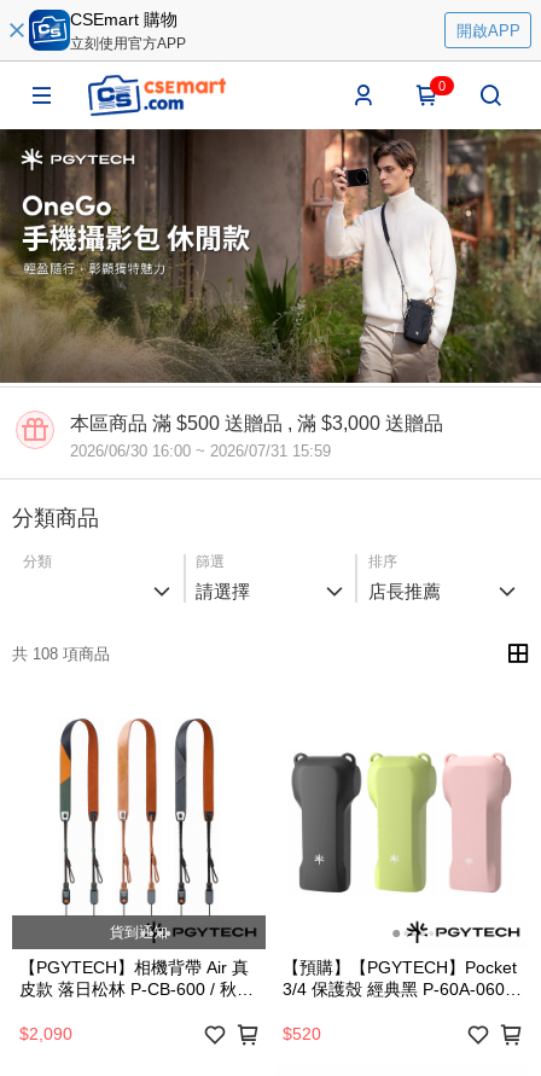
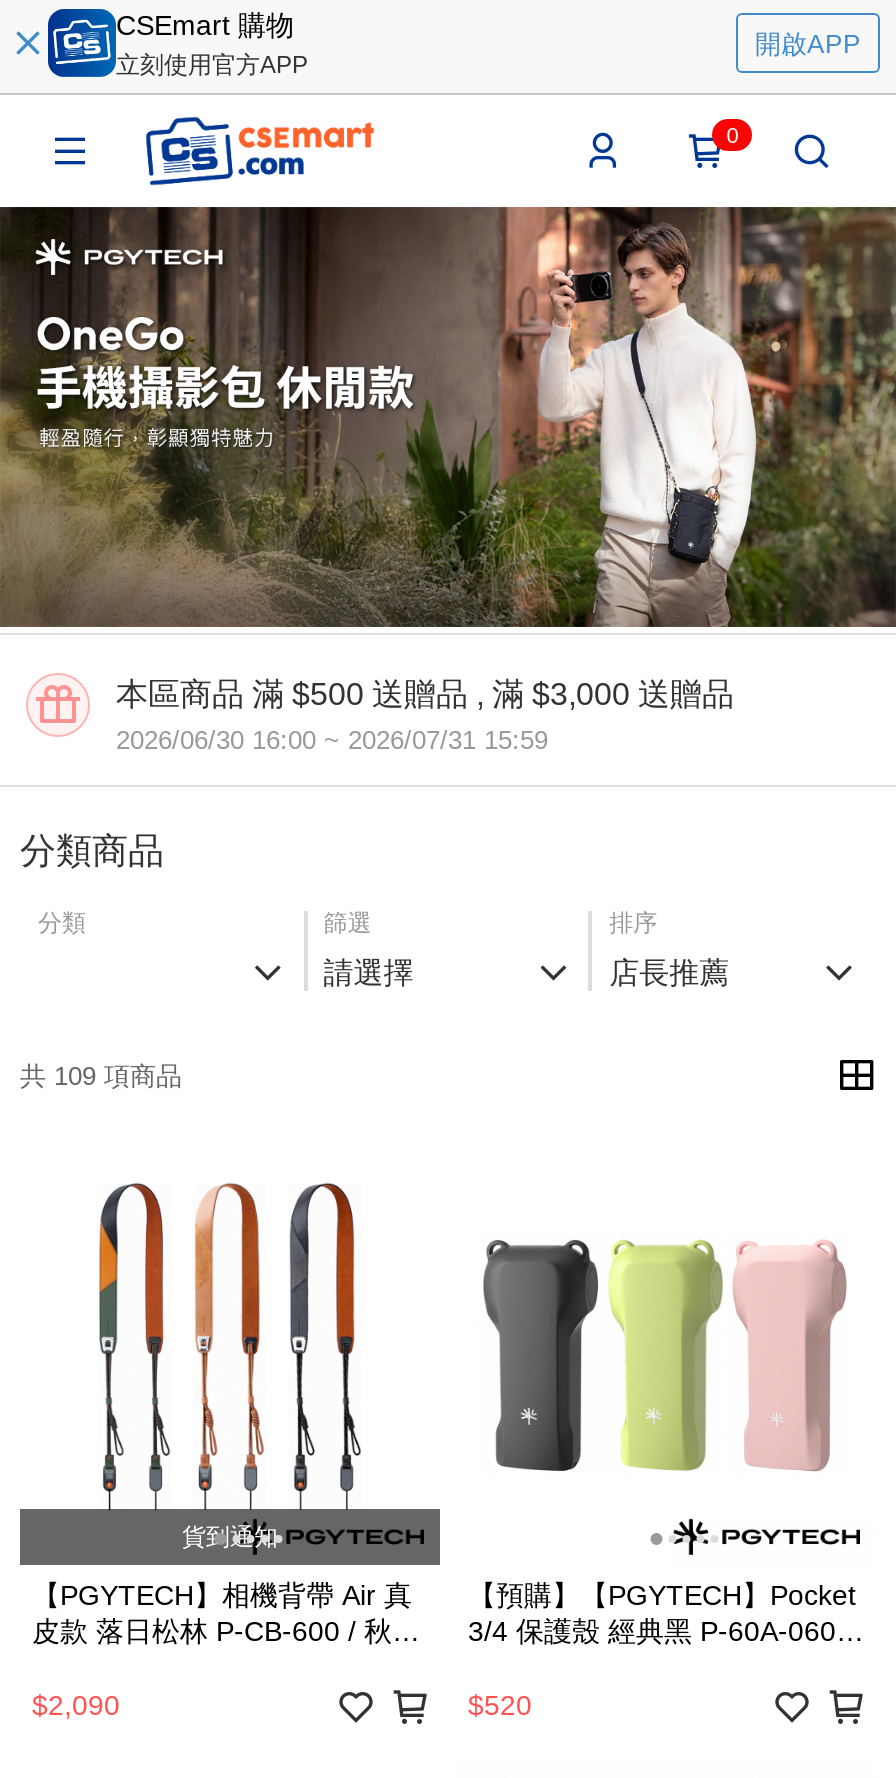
[12,644,110,662] 共 108 項商品 -> [20,1060,182,1090] 共 109 項商品

